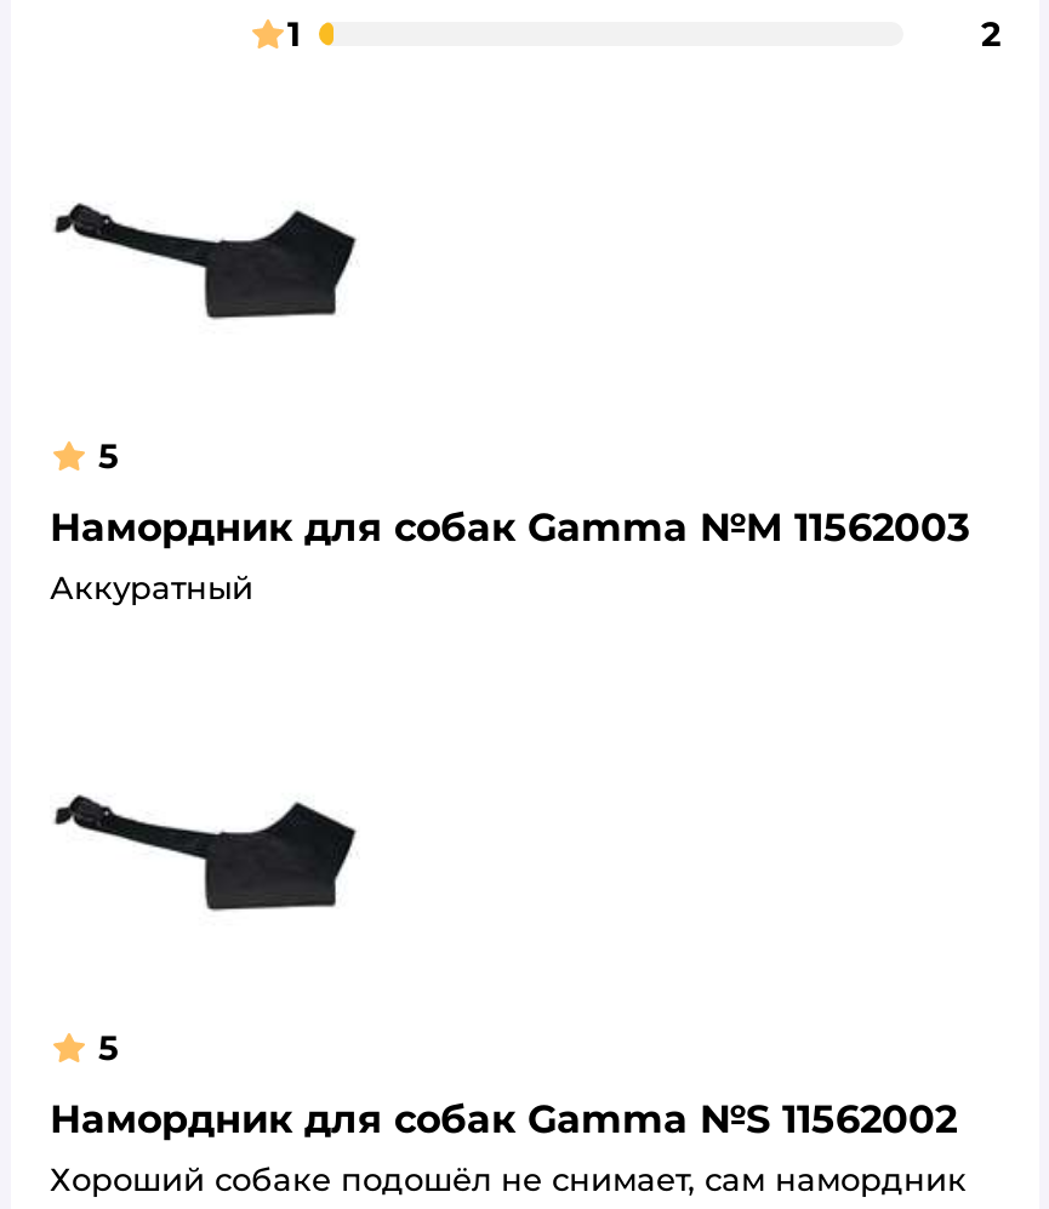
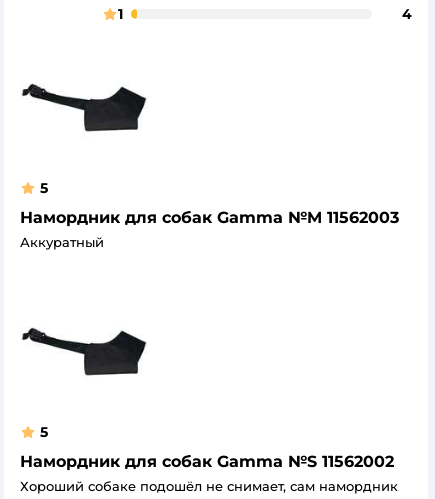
[981,11,1000,55] 2 -> [402,4,412,22] 4

